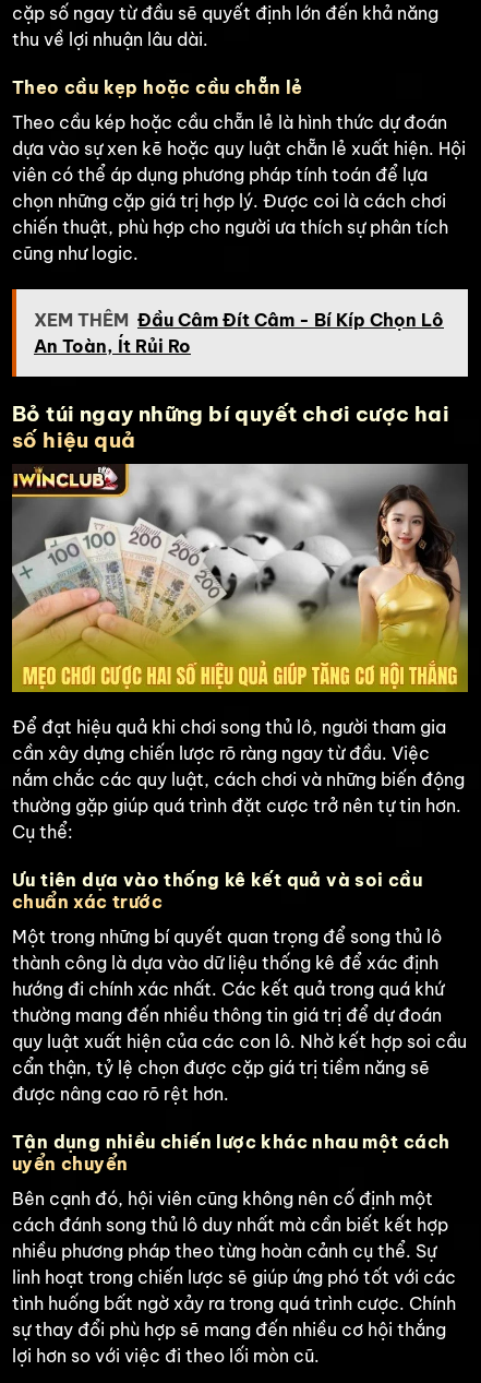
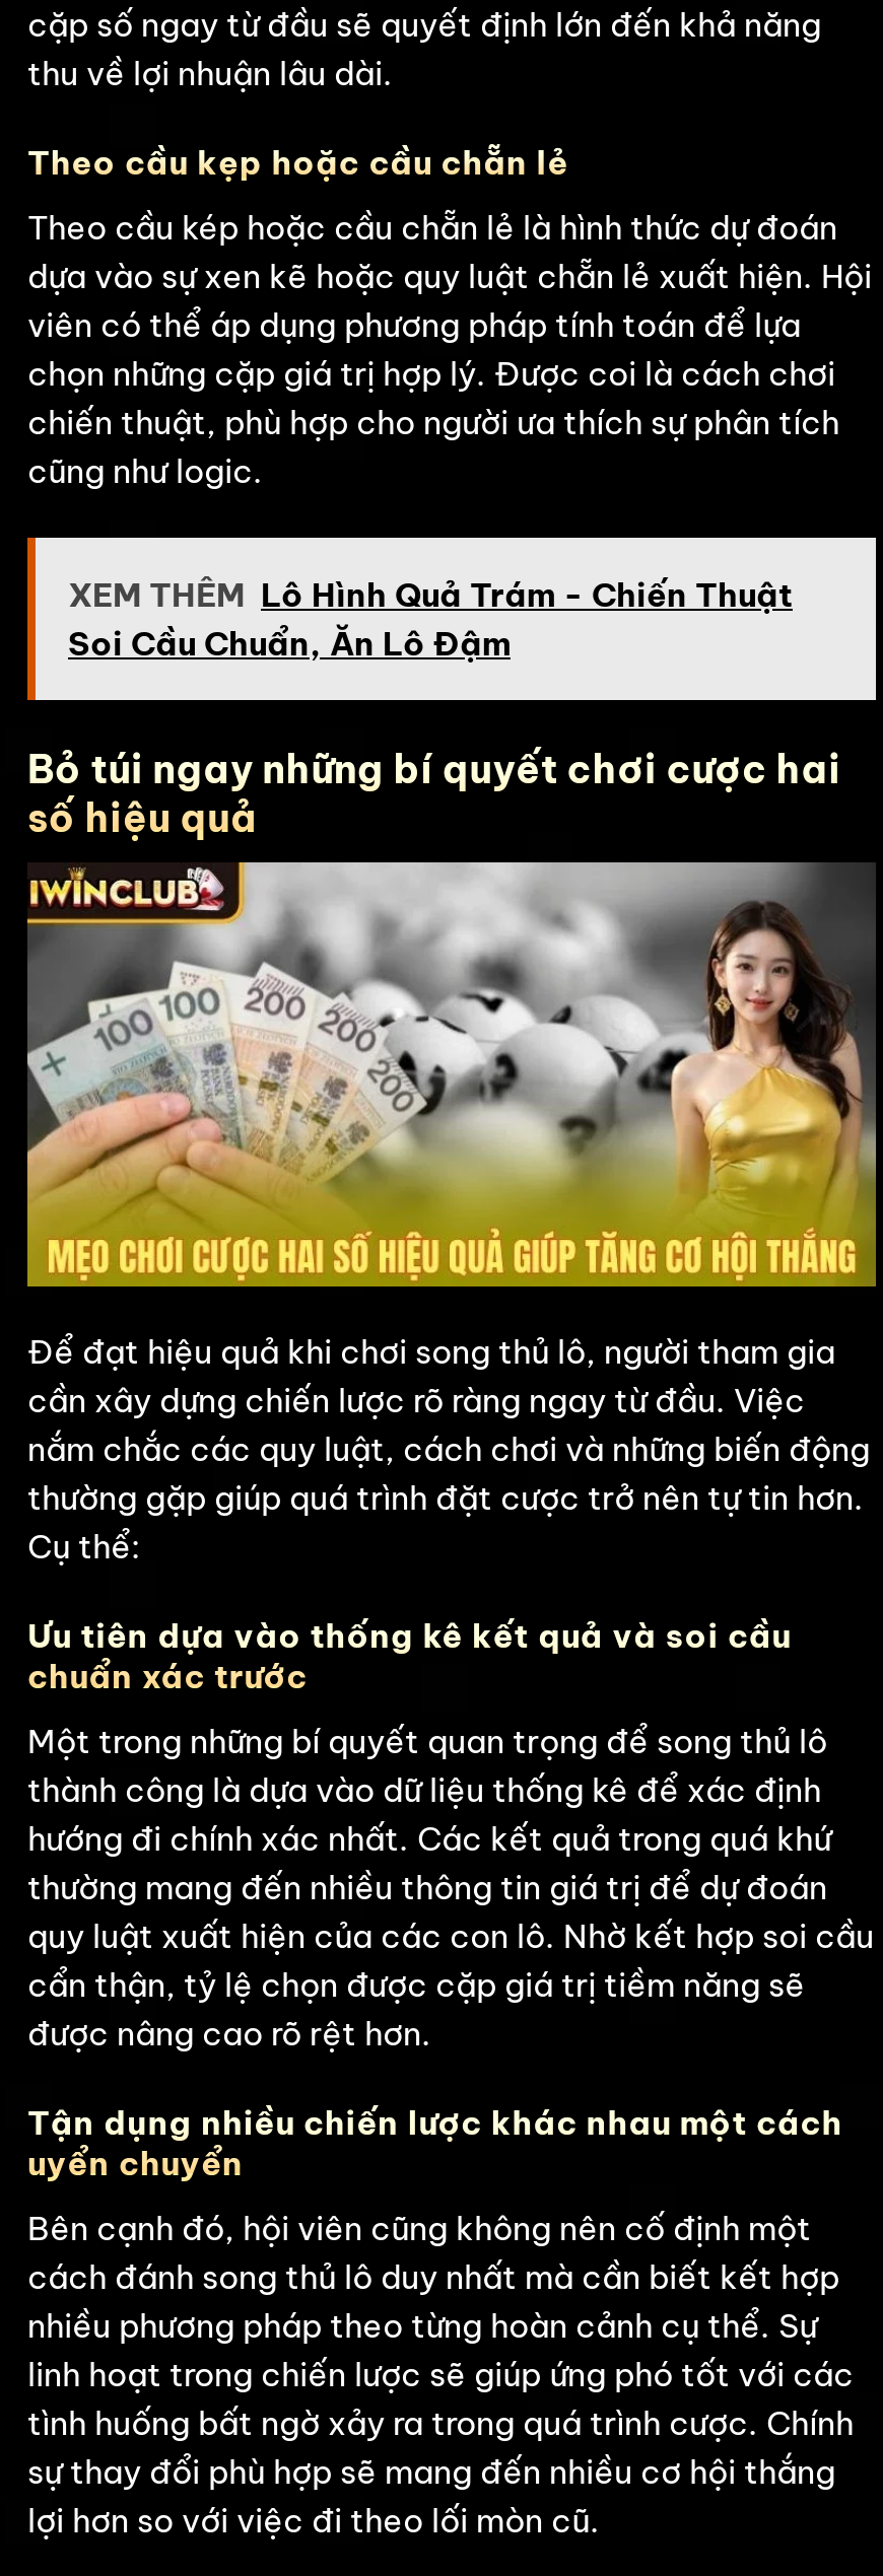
[34,308,444,357] XEM THÊM Đầu Câm Đít Câm - Bí Kíp Chọn Lô | An Toàn, Ít Rủi Ro -> [68,573,793,663] XEM THÊM Lô Hình Quả Trám - Chiến Thuật | Soi Cầu Chuẩn, Ăn Lô Đậm

